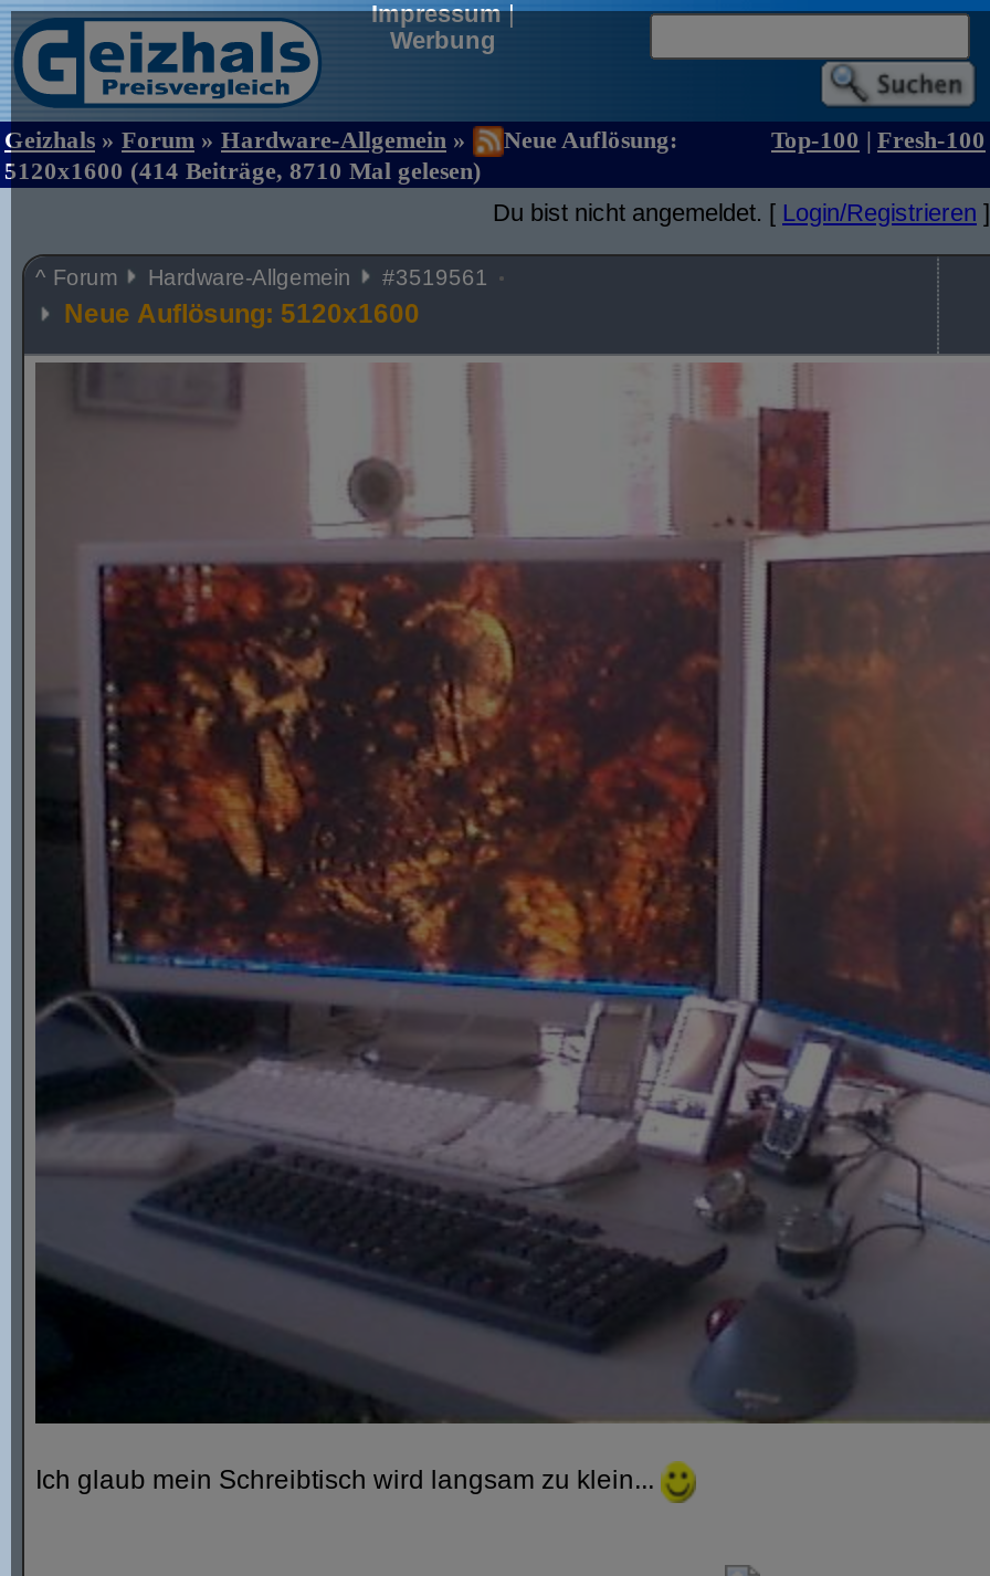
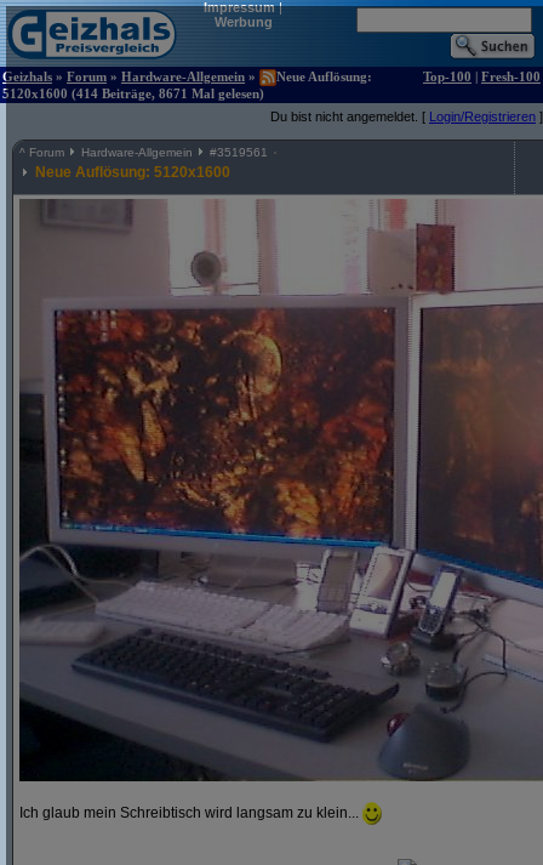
[4,158,482,185] 5120x1600 (414 Beiträge, 8710 Mal gelesen) -> [2,87,264,101] 5120x1600 (414 Beiträge, 8671 Mal gelesen)

